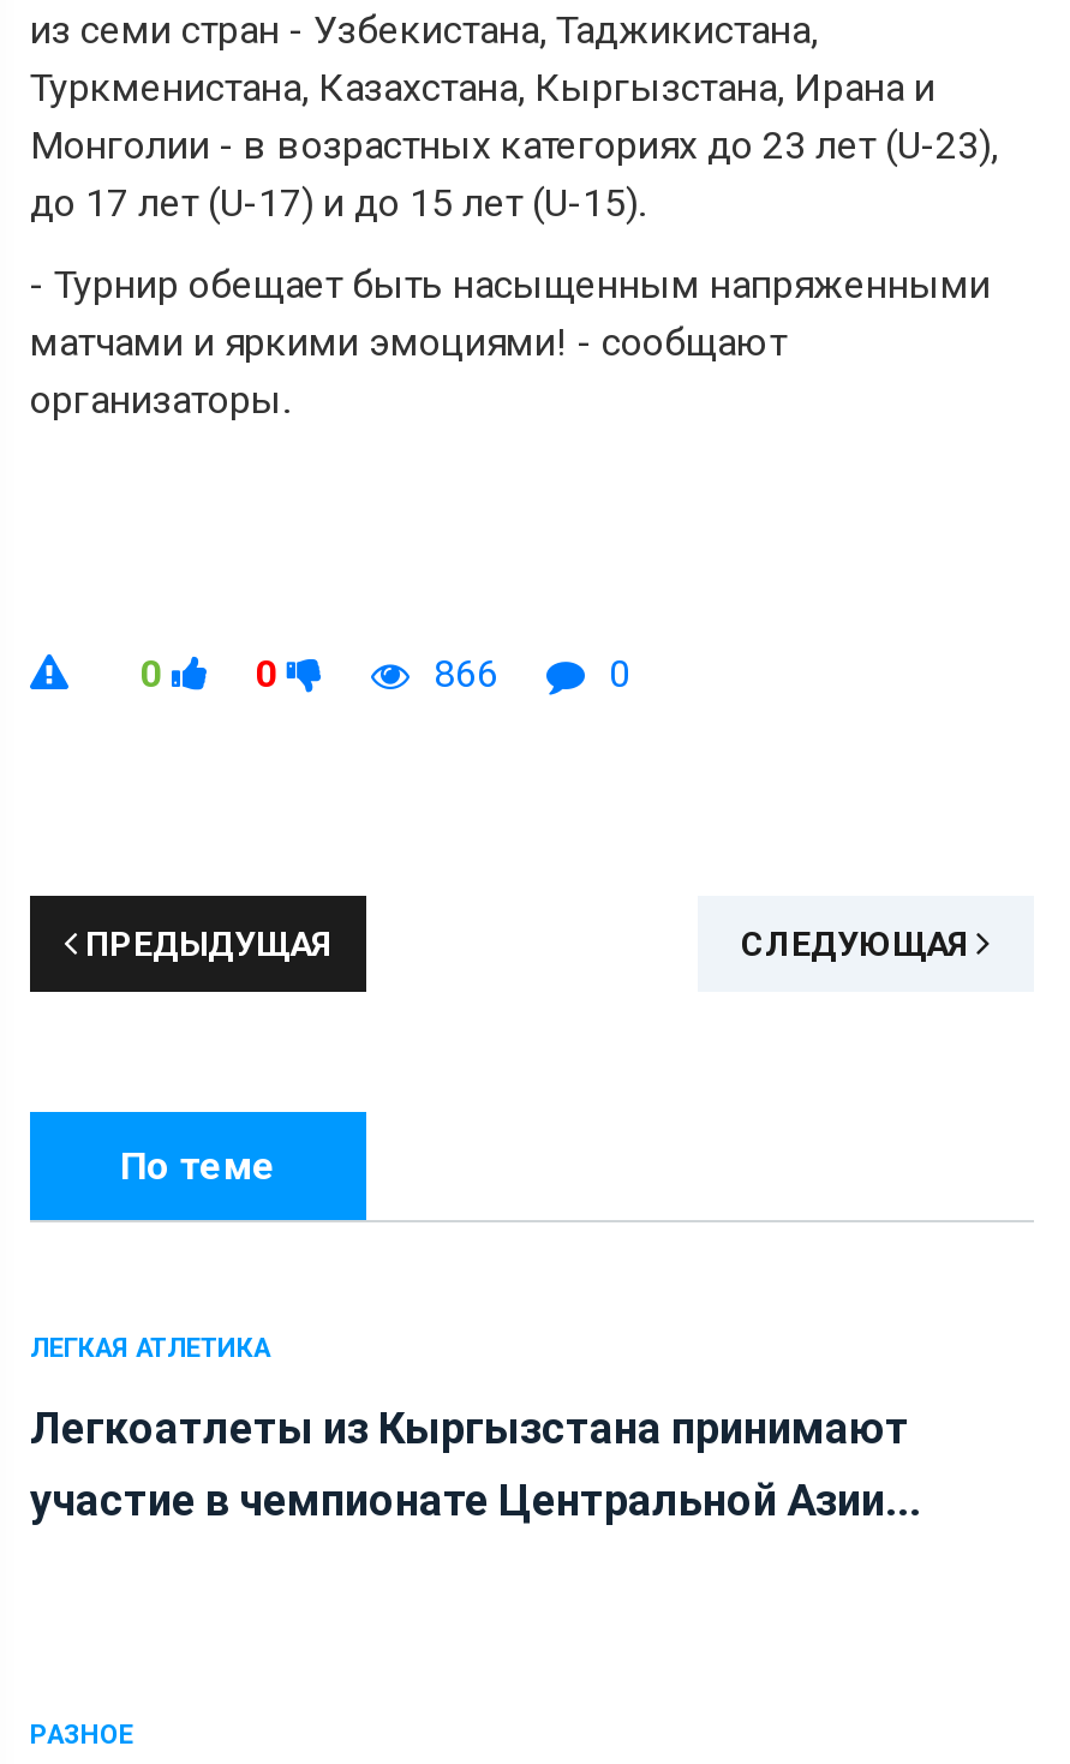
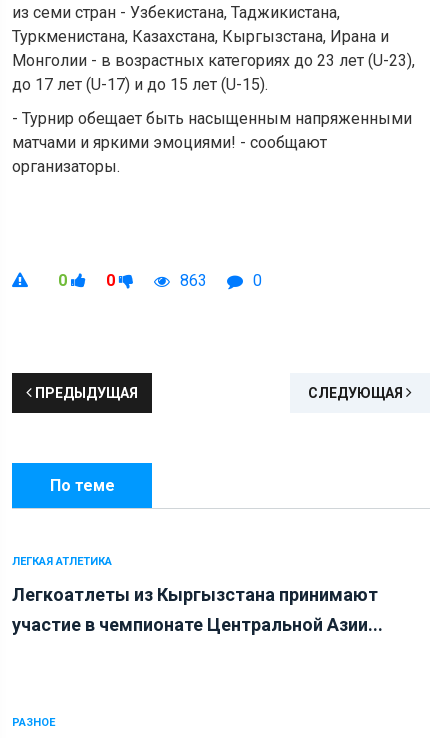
[434,652,498,697] 866 -> [180,271,207,290] 863

